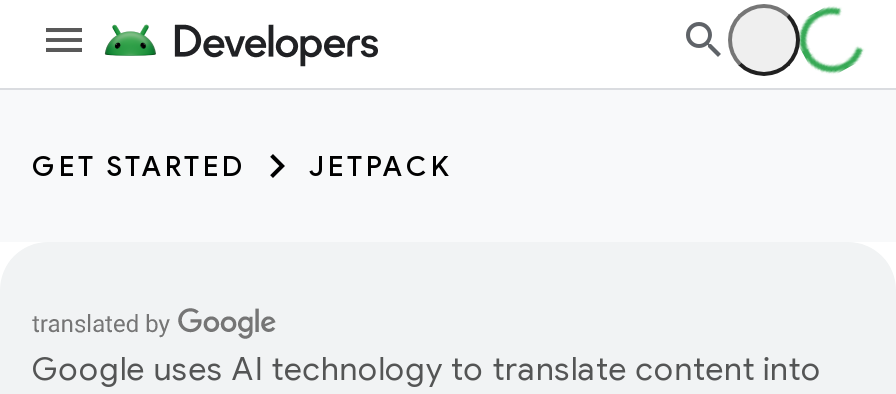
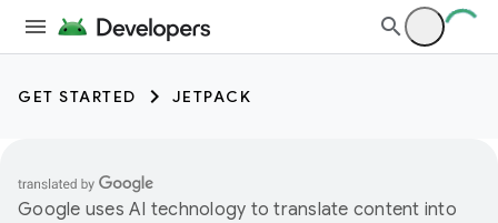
[798,10,864,76] [image] -> [444,9,479,44] [image]

